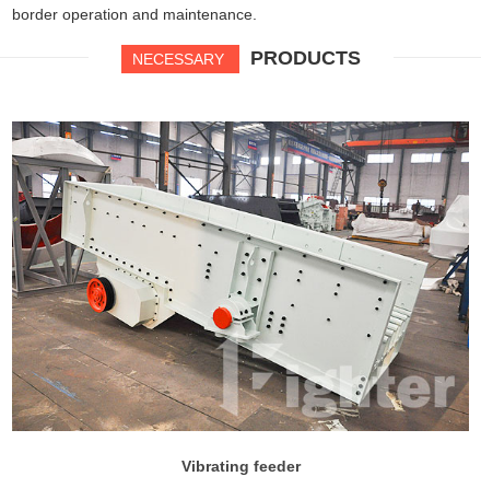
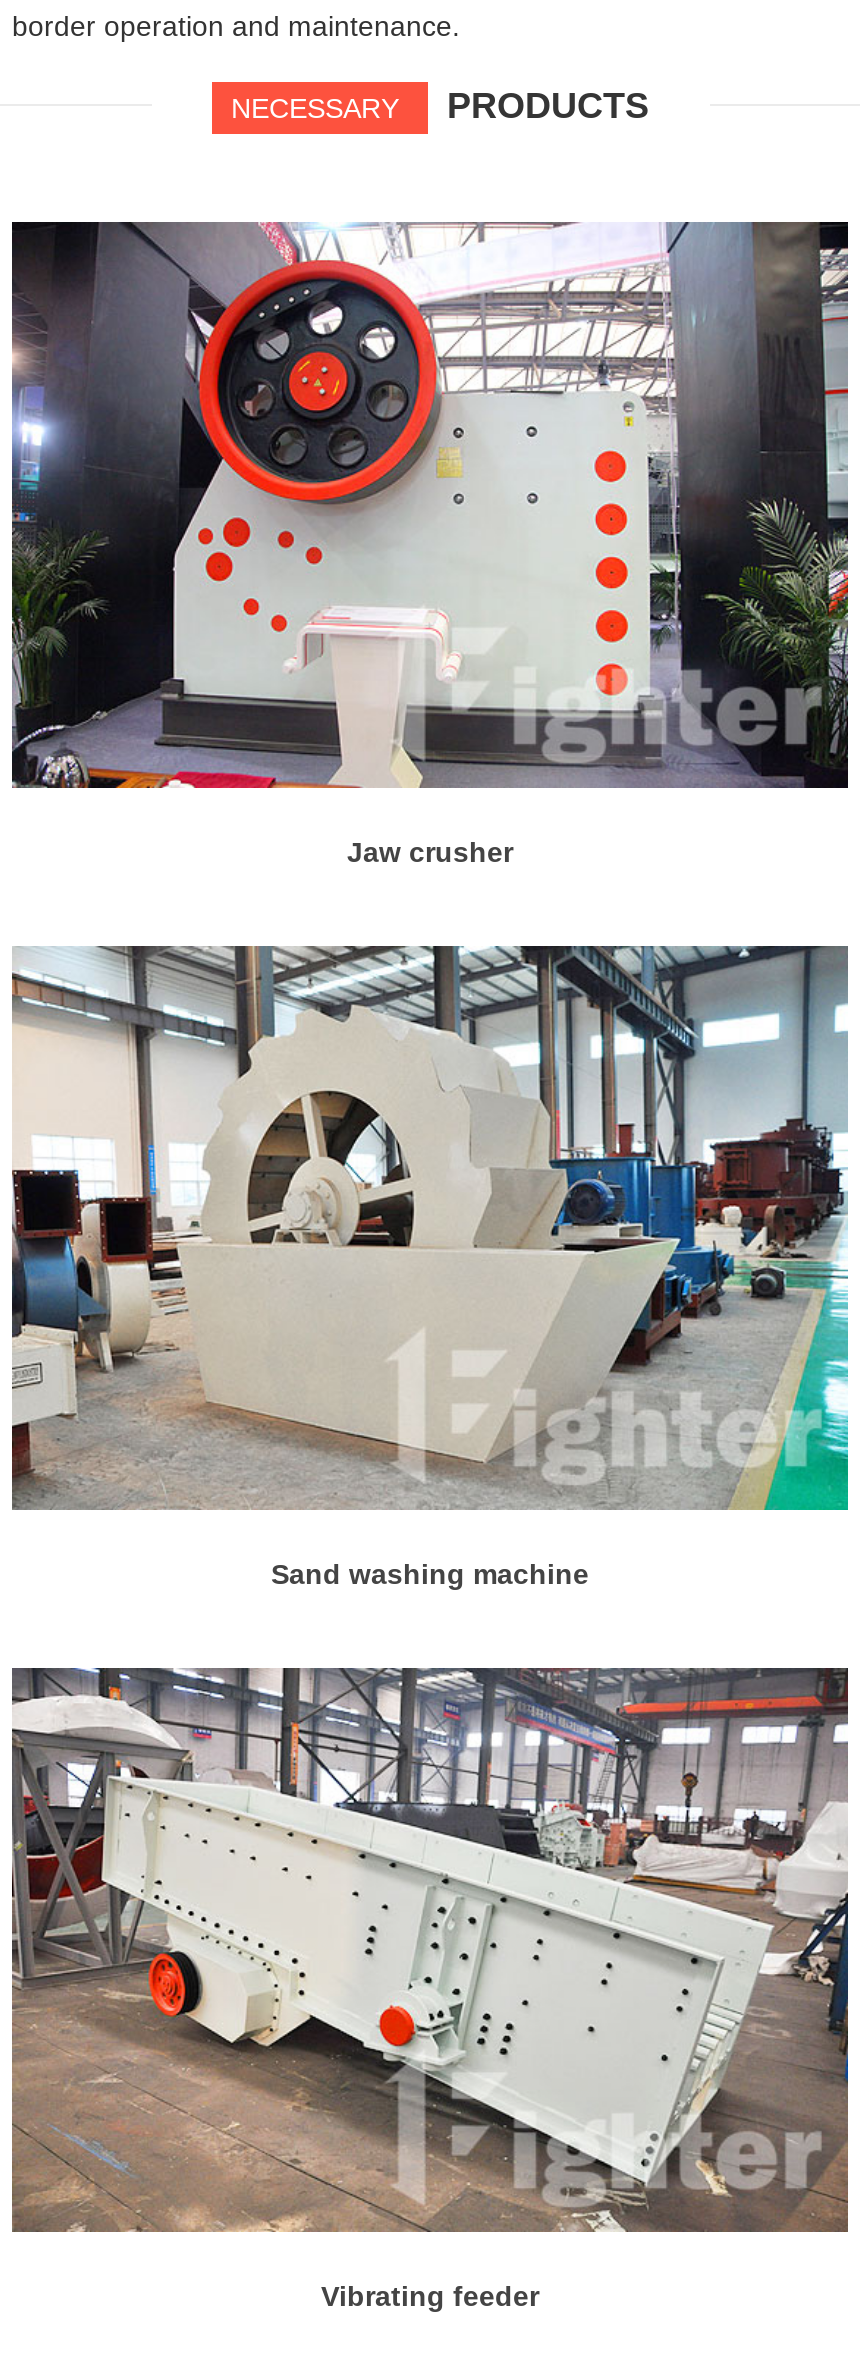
none -> [10,220,850,867] [image] | Jaw crusher
none -> [10,944,850,1590] [image] | Sand washing machine

